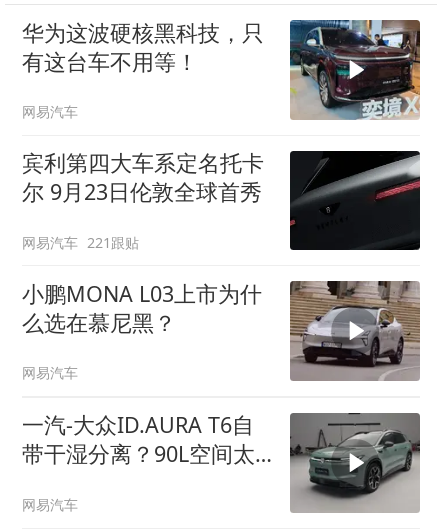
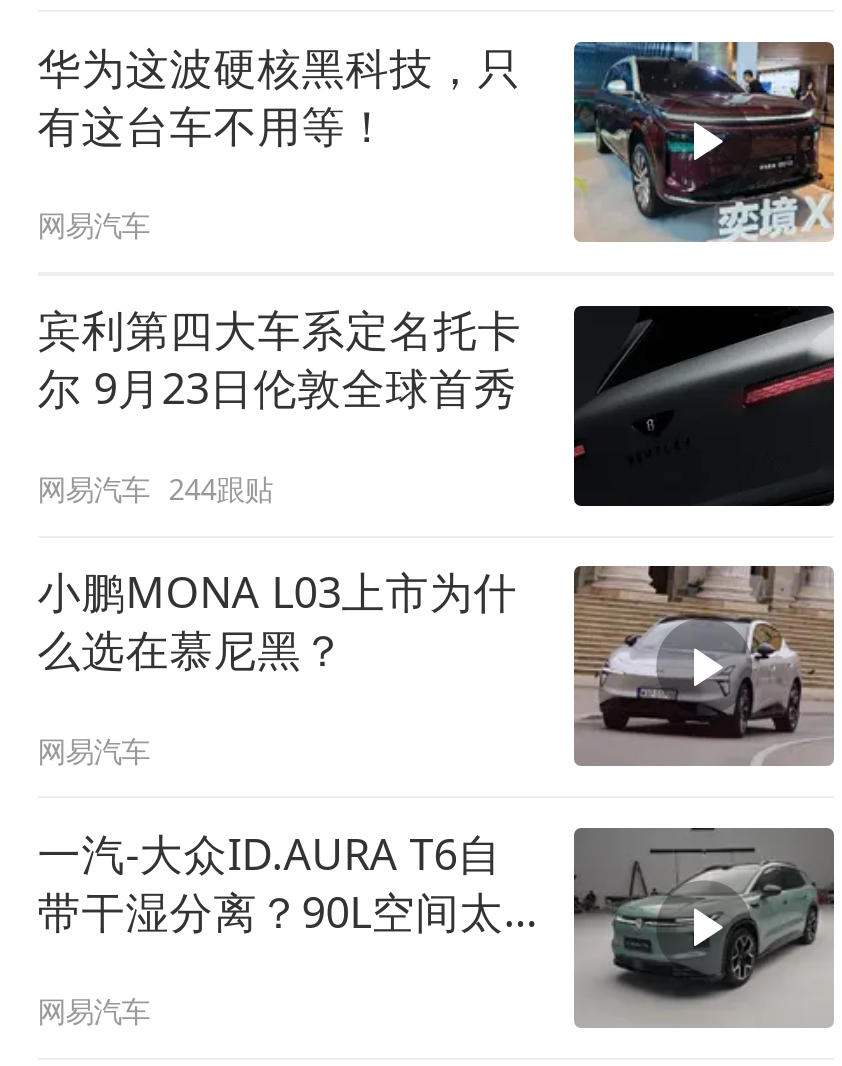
[22,233,139,252] 网易汽车 221跟贴 -> [37,469,273,507] 网易汽车 244跟贴

